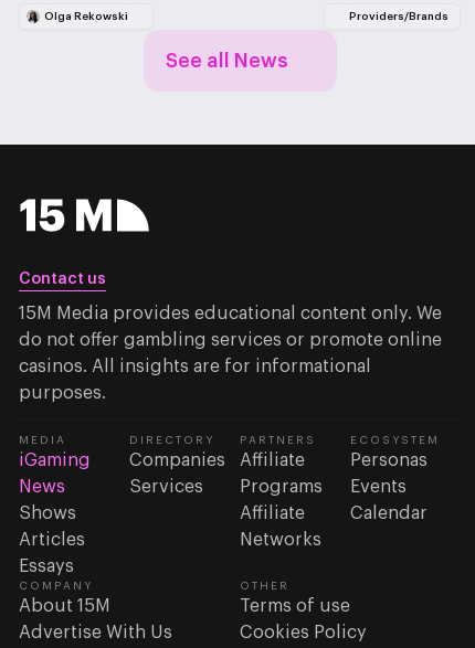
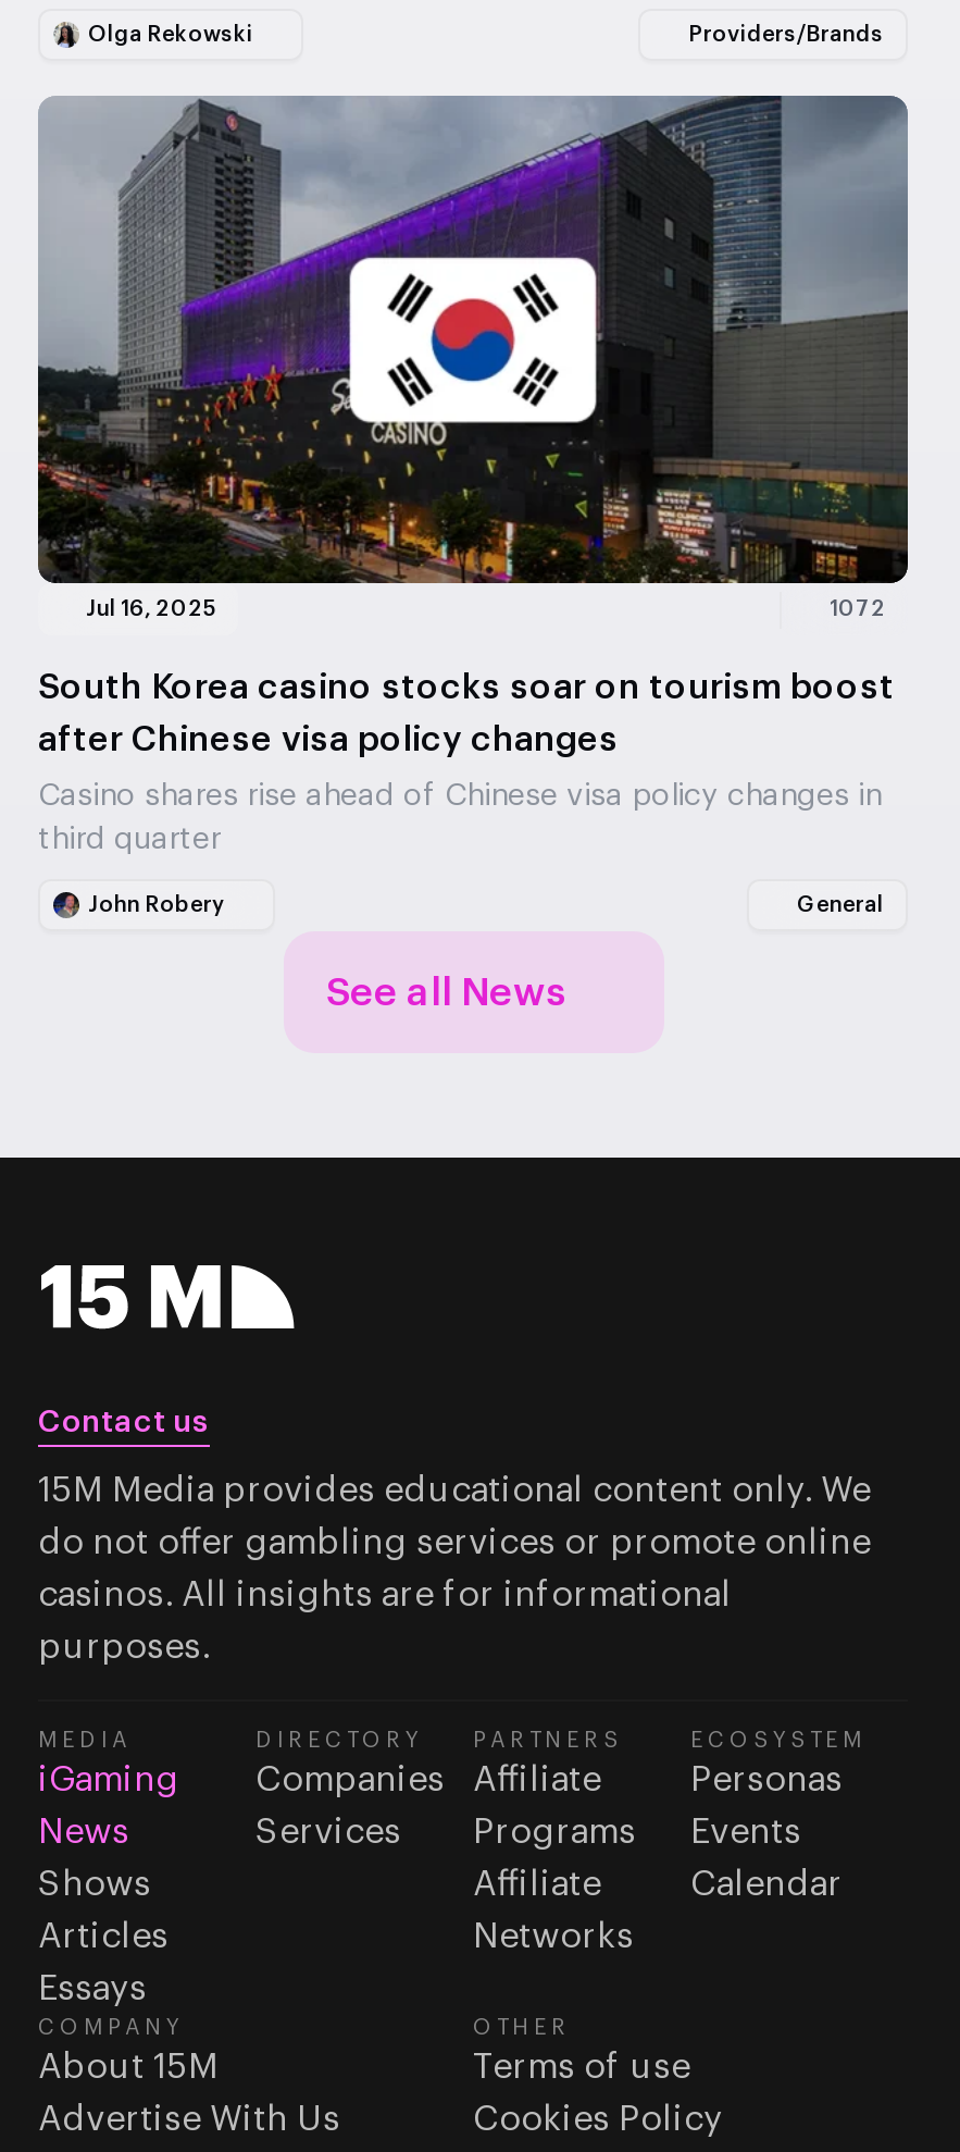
none -> [36,94,910,917] [image] | Jul 16, 2025 | 1072 | South Korea casino stocks soar on tourism boost | after Chinese visa policy changes | Casino shares rise ahead of Chinese visa policy changes in | third quarter | John Robery | General

